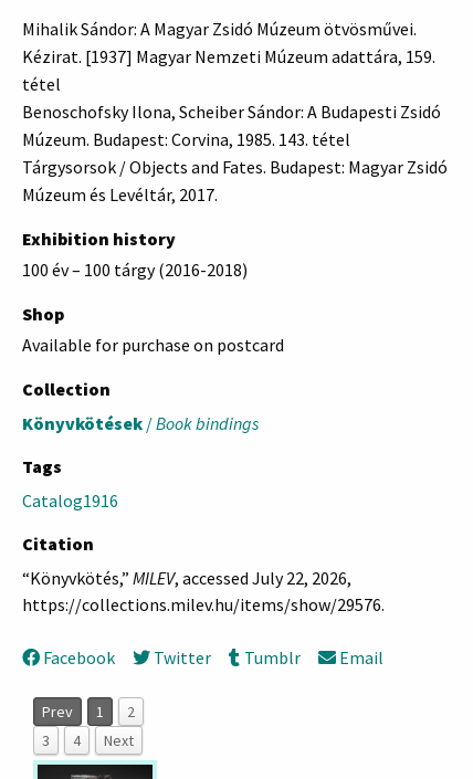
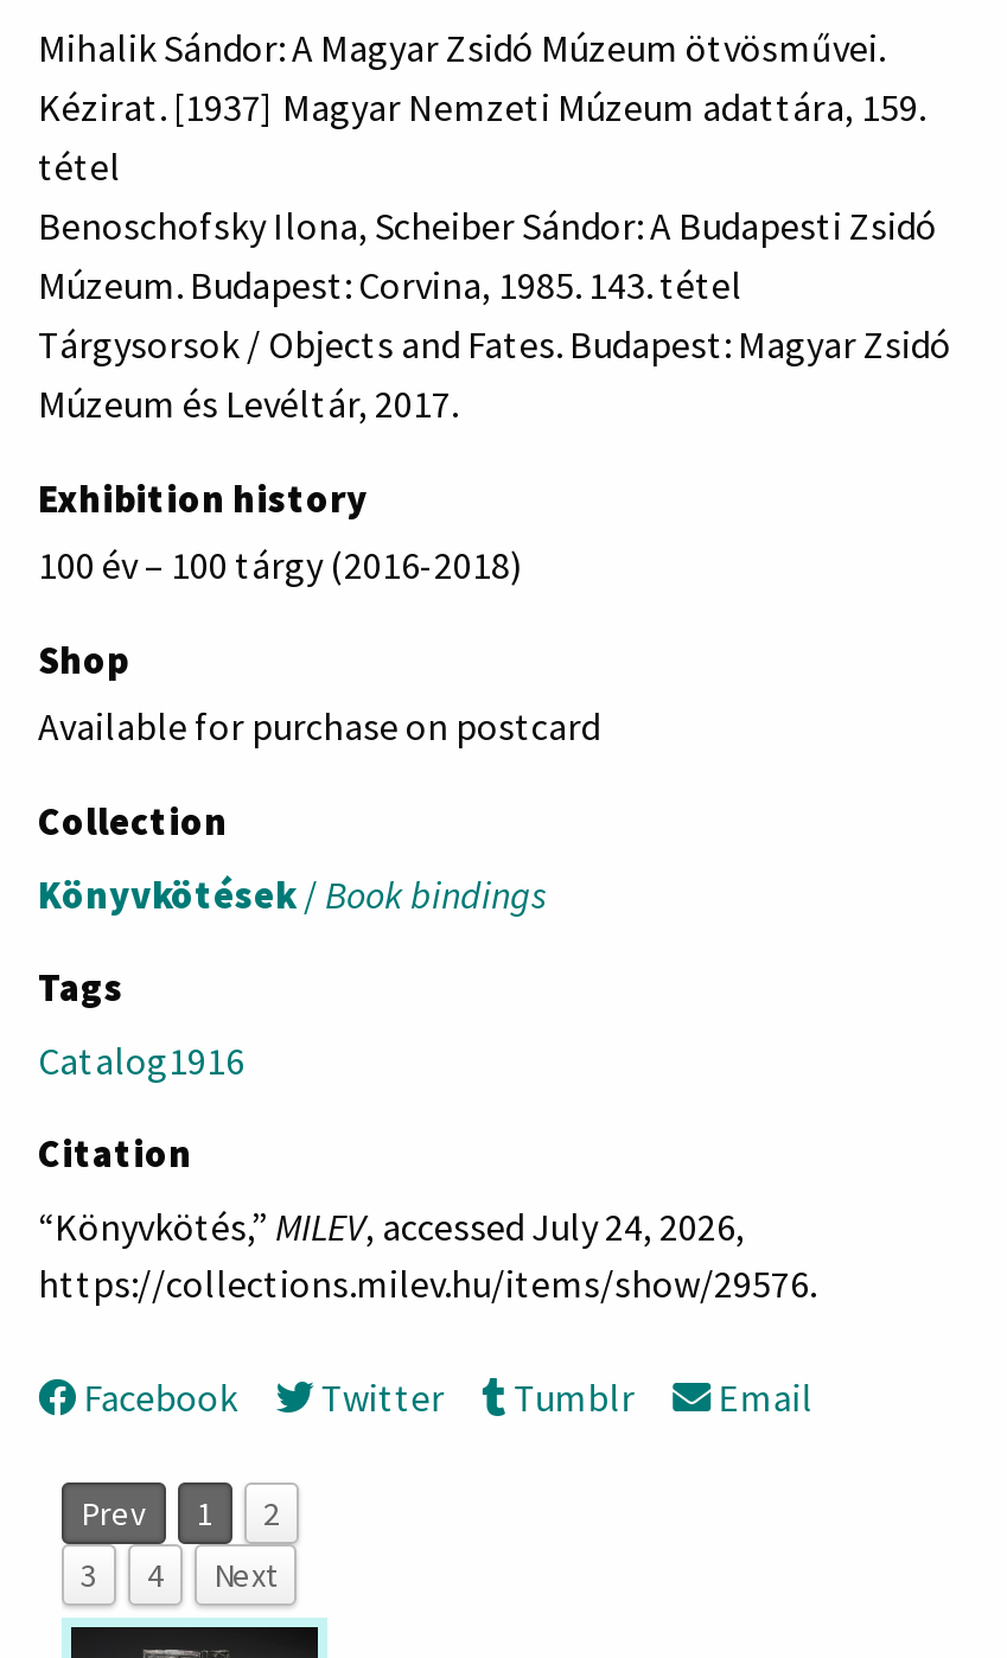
[22,567,351,589] “Könyvkötés,” MILEV, accessed July 22, 2026, -> [38,1202,745,1250] “Könyvkötés,” MILEV, accessed July 24, 2026,

